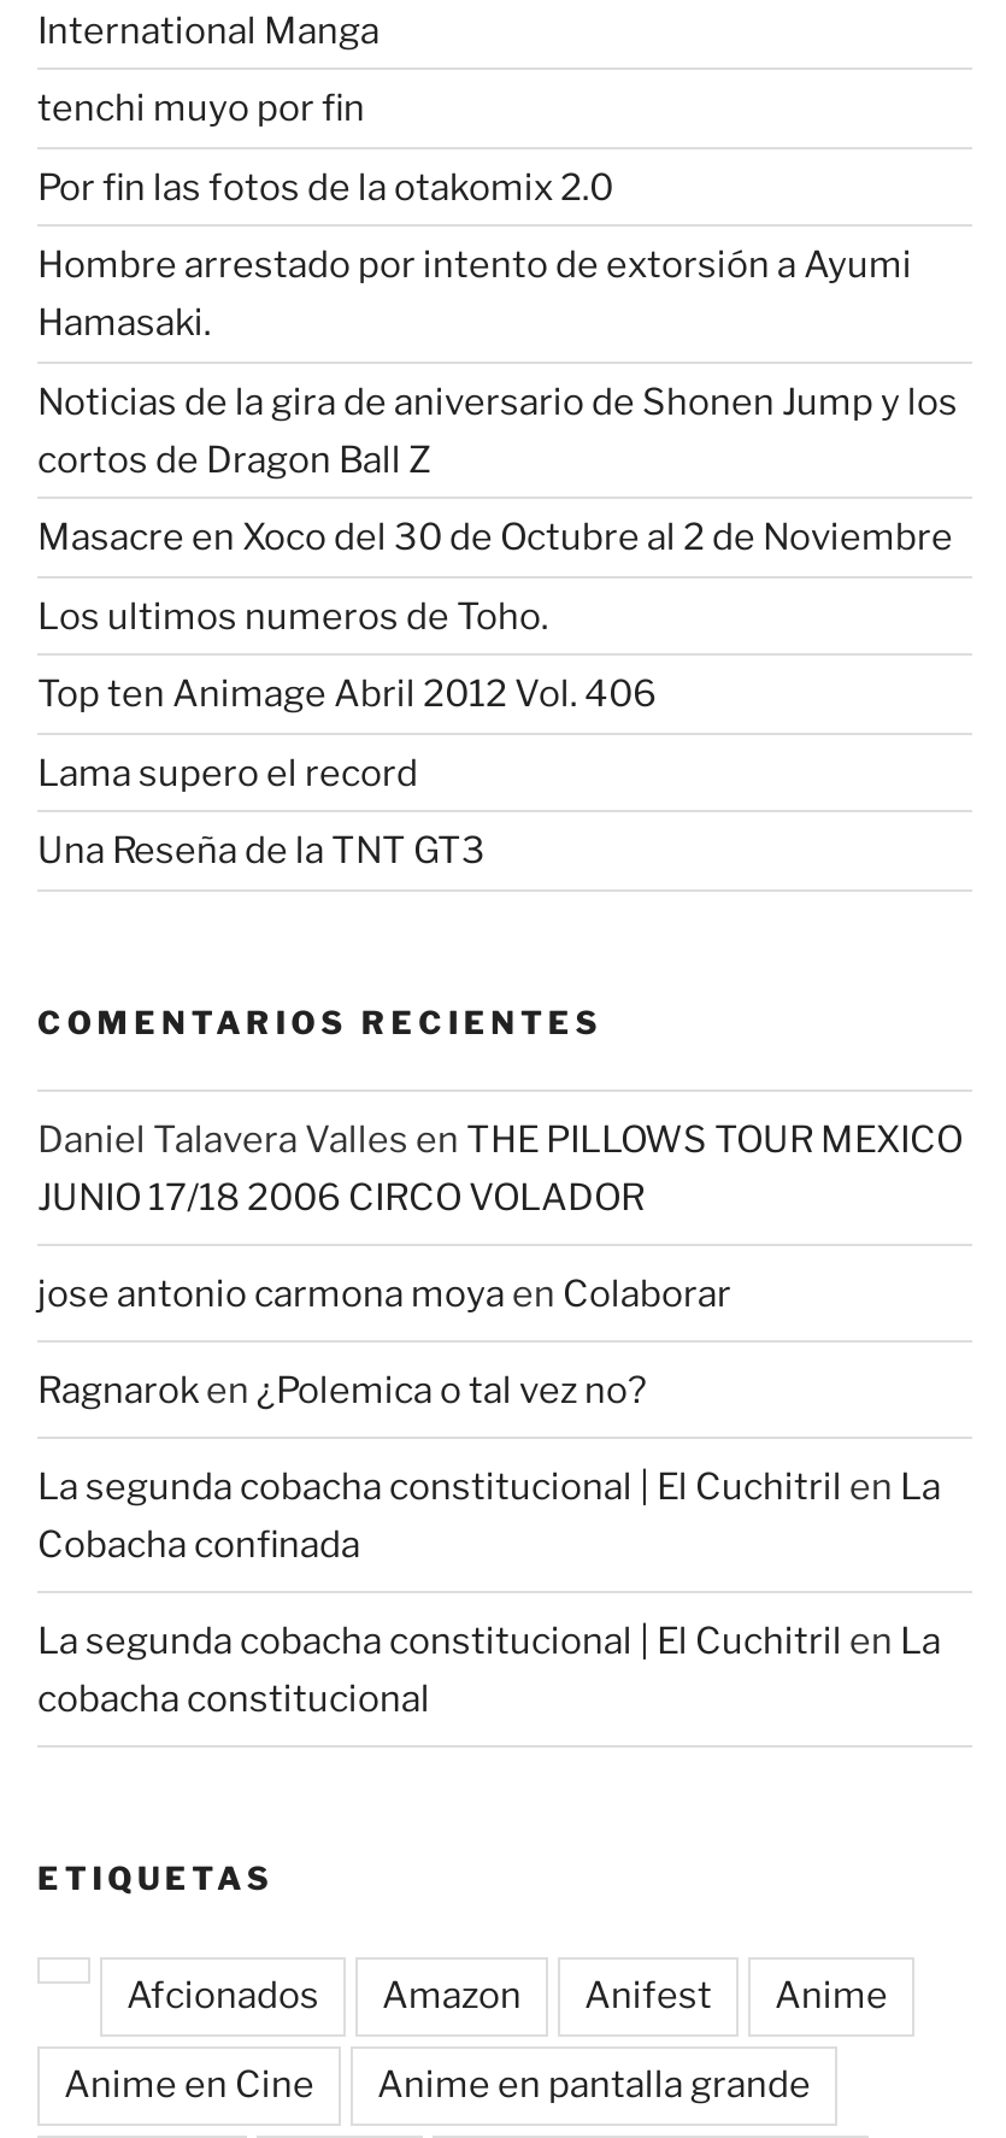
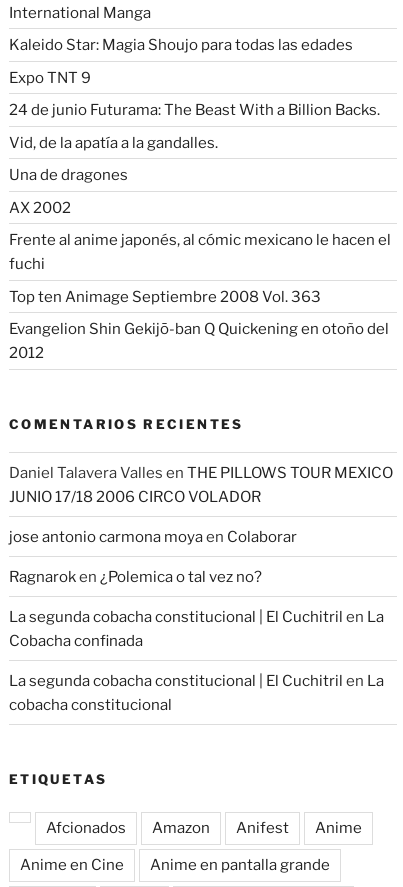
[37,87,365,130] tenchi muyo por fin -> [9,36,353,54] Kaleido Star: Magia Shoujo para todas las edades
[37,165,613,208] Por fin las fotos de la otakomix 2.0 -> [9,68,91,86] Expo TNT 9
[37,243,912,345] Hombre arrestado por intento de extorsión a Ayumi | Hamasaki. -> [9,101,380,119] 24 de junio Futurama: The Beast With a Billion Backs.
[37,380,958,481] Noticias de la gira de aniversario de Shonen Jump y los | cortos de Dragon Ball Z -> [9,133,218,151] Vid, de la apatía a la gandalles.
[37,516,953,559] Masacre en Xoco del 30 de Octubre al 2 de Noviembre -> [9,166,128,184] Una de dragones
[37,594,548,638] Los ultimos numeros de Toho. -> [9,198,71,216] AX 2002
[37,672,657,716] Top ten Animage Abril 2012 Vol. 406 -> [9,231,391,273] Frente al anime japonés, al cómic mexicano le hacen el | fuchi
[37,751,418,794] Lama supero el record -> [9,287,321,305] Top ten Animage Septiembre 2008 Vol. 363
[37,829,486,873] Una Reseña de la TNT GT3 -> [9,320,389,362] Evangelion Shin Gekijō-ban Q Quickening en otoño del | 2012

